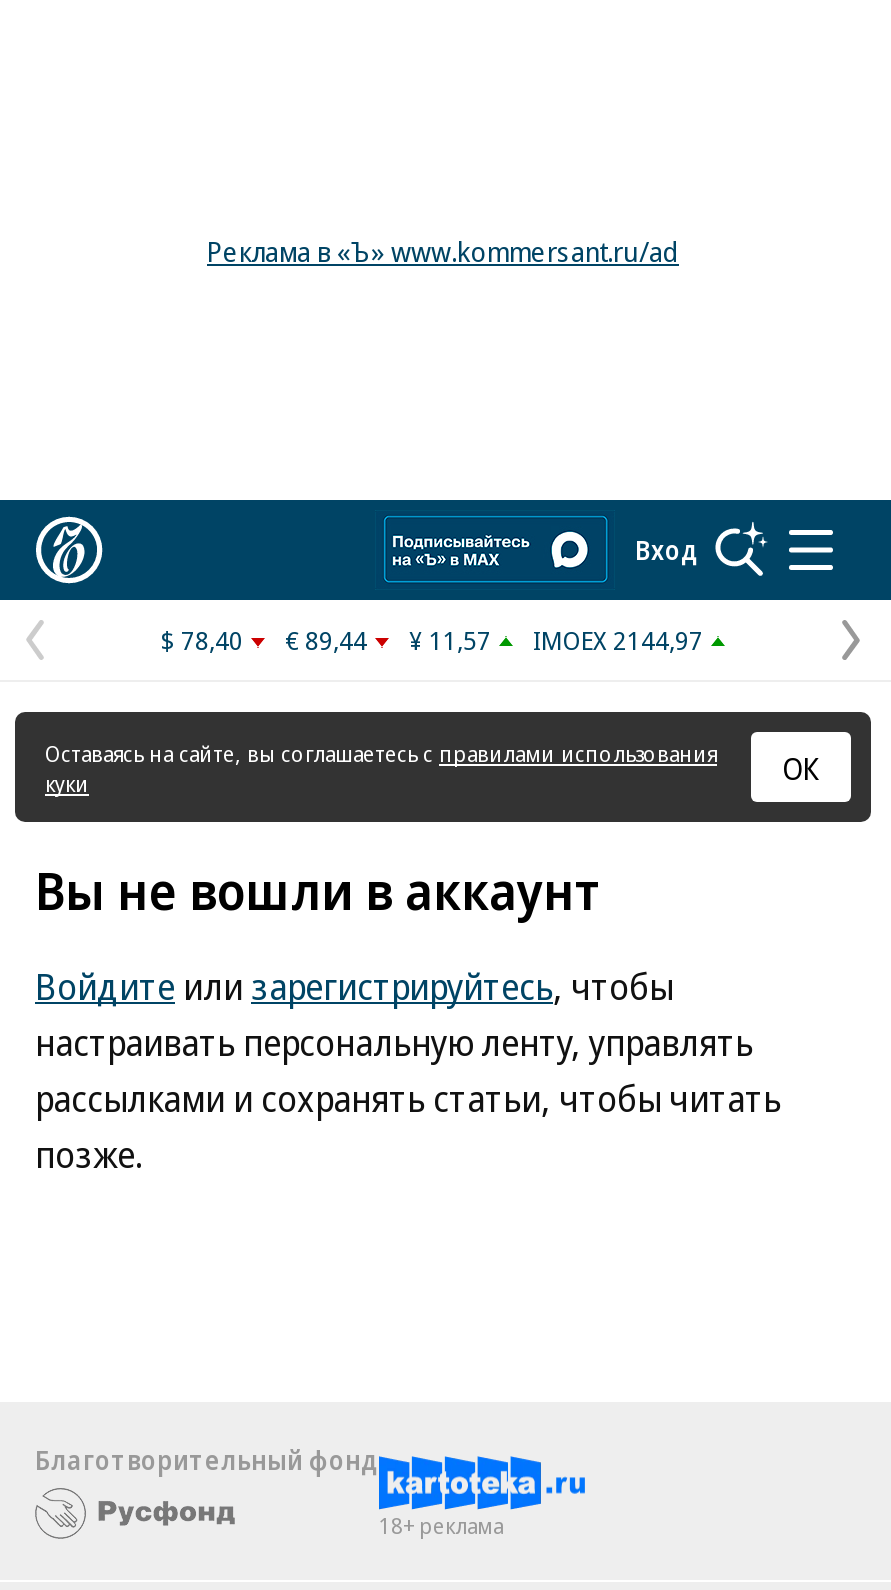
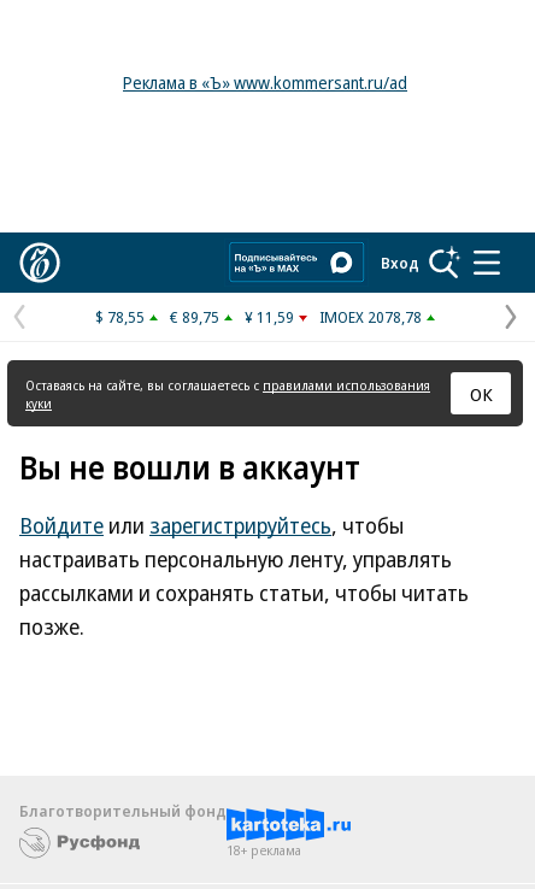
[161,622,243,658] $ 78,40 -> [95,306,145,328] $ 78,55
[285,622,367,658] € 89,44 -> [170,306,219,328] € 89,75
[409,622,491,658] ¥ 11,57 -> [245,306,294,328] ¥ 11,59
[533,622,703,658] IMOEX 2144,97 -> [319,306,422,328] IMOEX 2078,78

